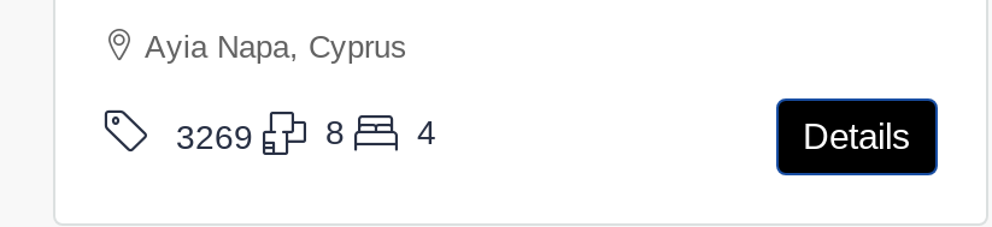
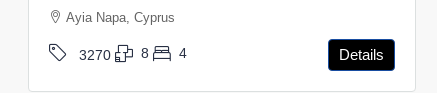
[176,112,436,155] 3269 8 4 -> [79,45,187,63] 3270 8 4

